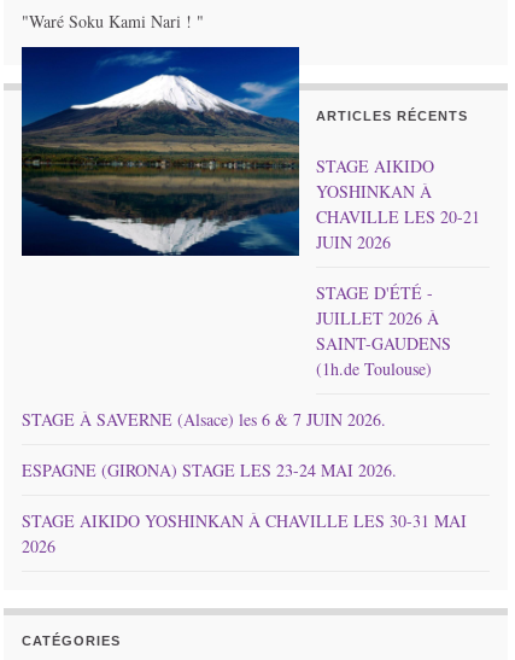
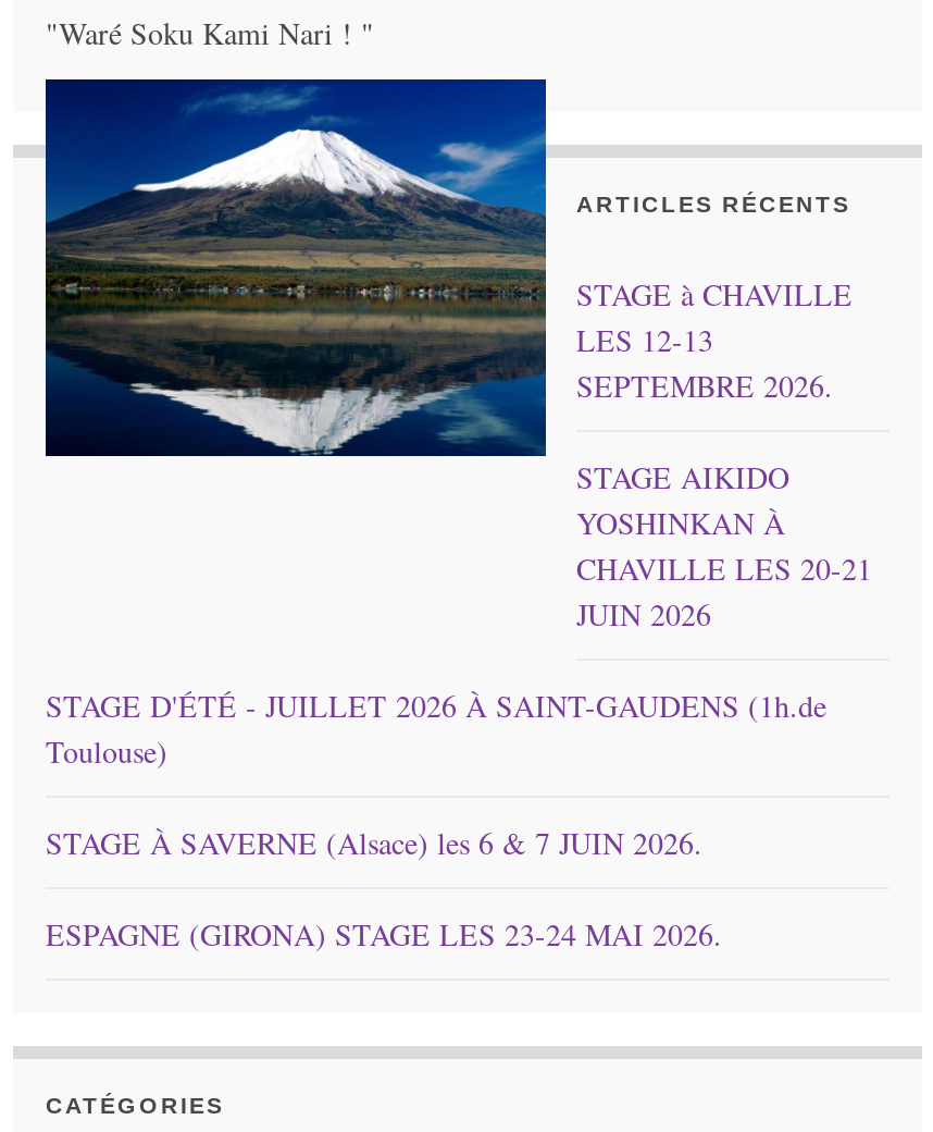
none -> [576,274,853,407] STAGE à CHAVILLE | LES 12-13 | SEPTEMBRE 2026.
moved [316,155,480,254] -> [576,457,872,636]: STAGE AIKIDO | YOSHINKAN À | CHAVILLE LES 20-21 | JUIN 2026
[21,189,300,257] [image] -> none
moved [22,408,397,482] -> [46,823,722,956]: STAGE À SAVERNE (Alsace) les 6 & 7 JUIN 2026. | ESPAGNE (GIRONA) STAGE LES 23-24 MAI 2026.
[22,510,467,558] STAGE AIKIDO YOSHINKAN À CHAVILLE LES 30-31 MAI | 2026 -> none

